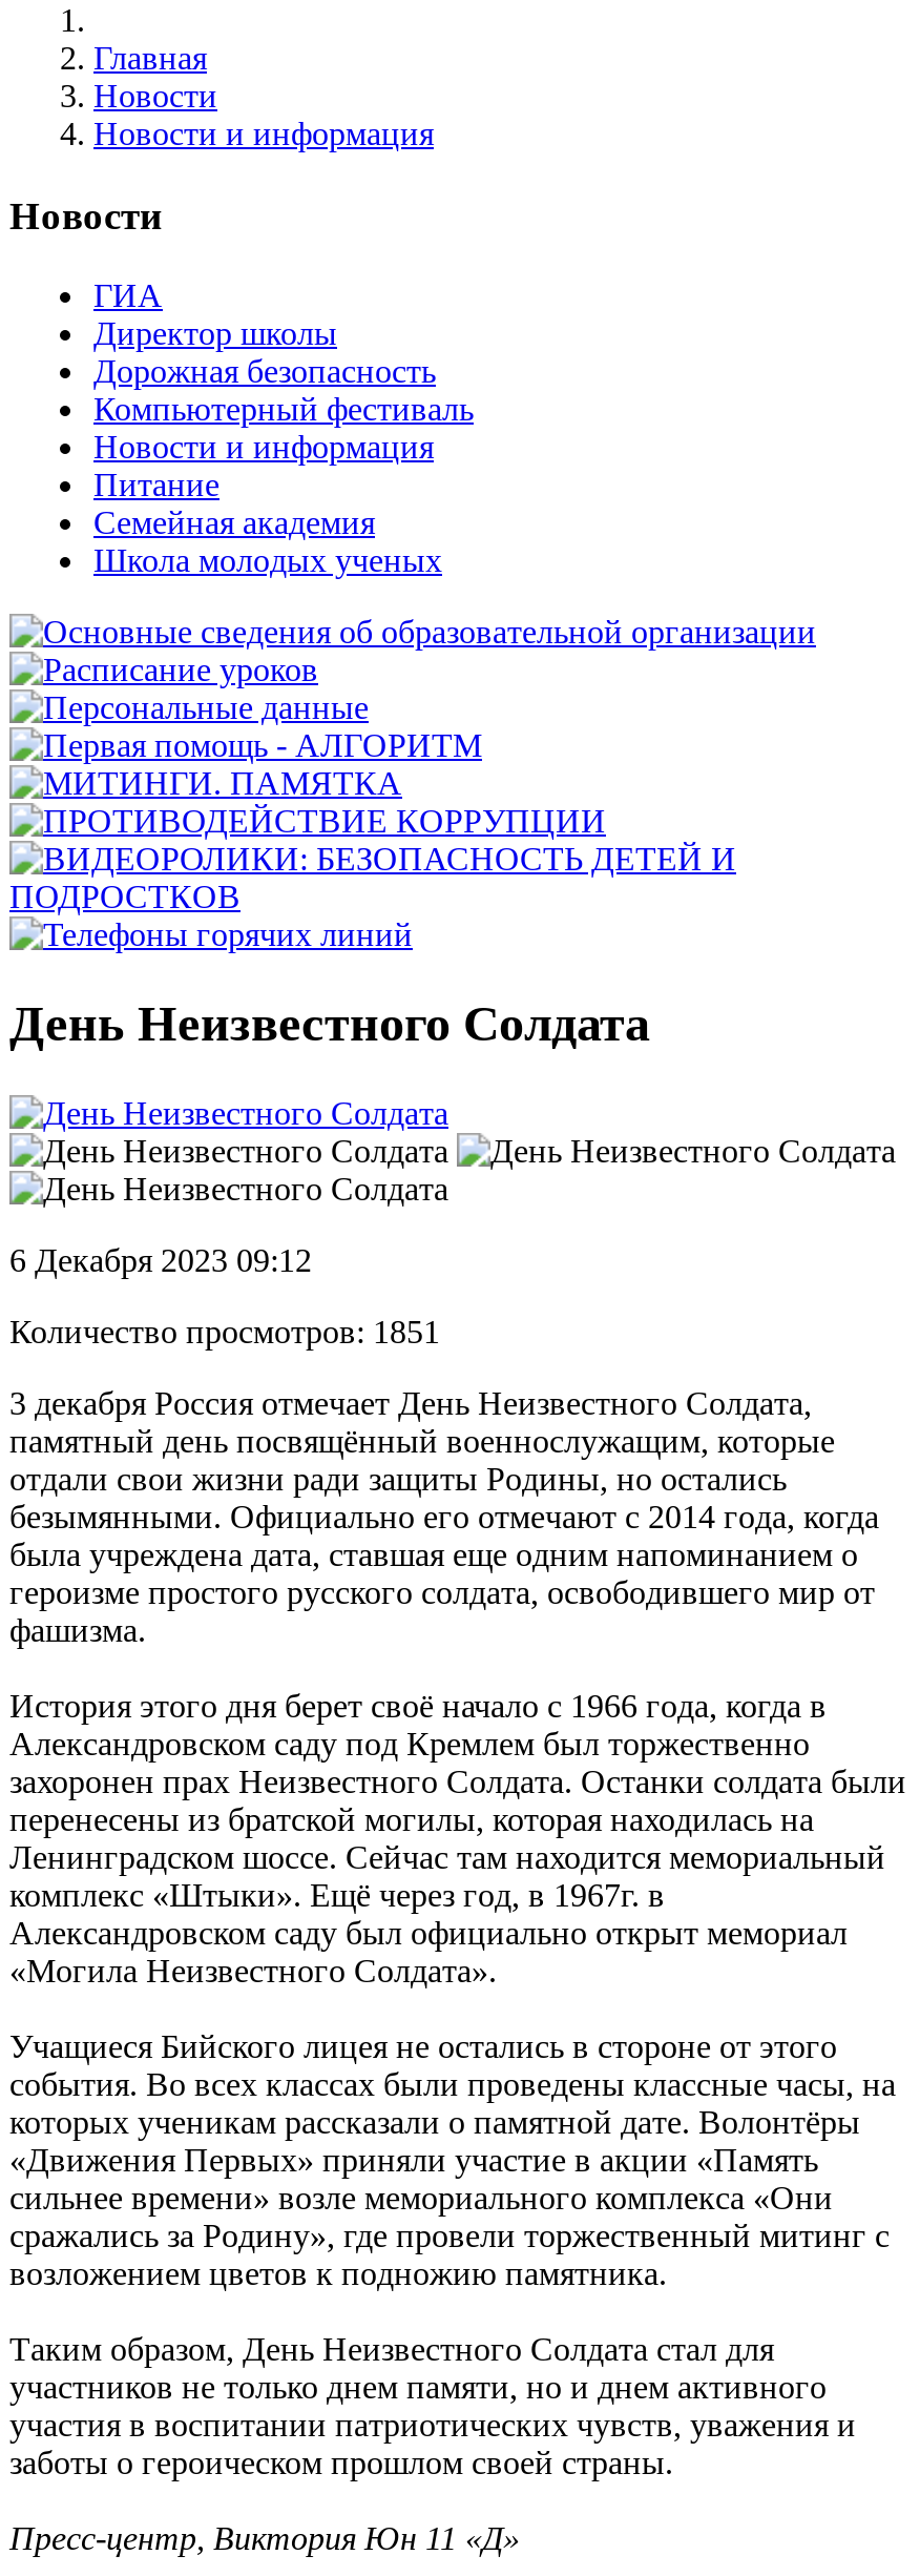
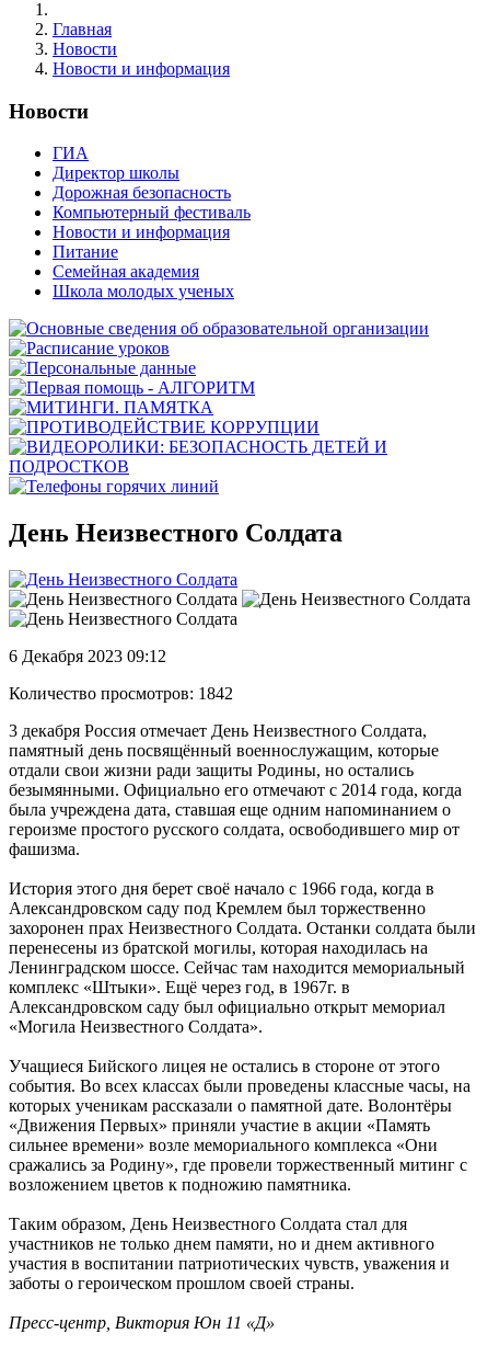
[9,1314,440,1350] Количество просмотров: 1851 -> [9,684,233,703] Количество просмотров: 1842

